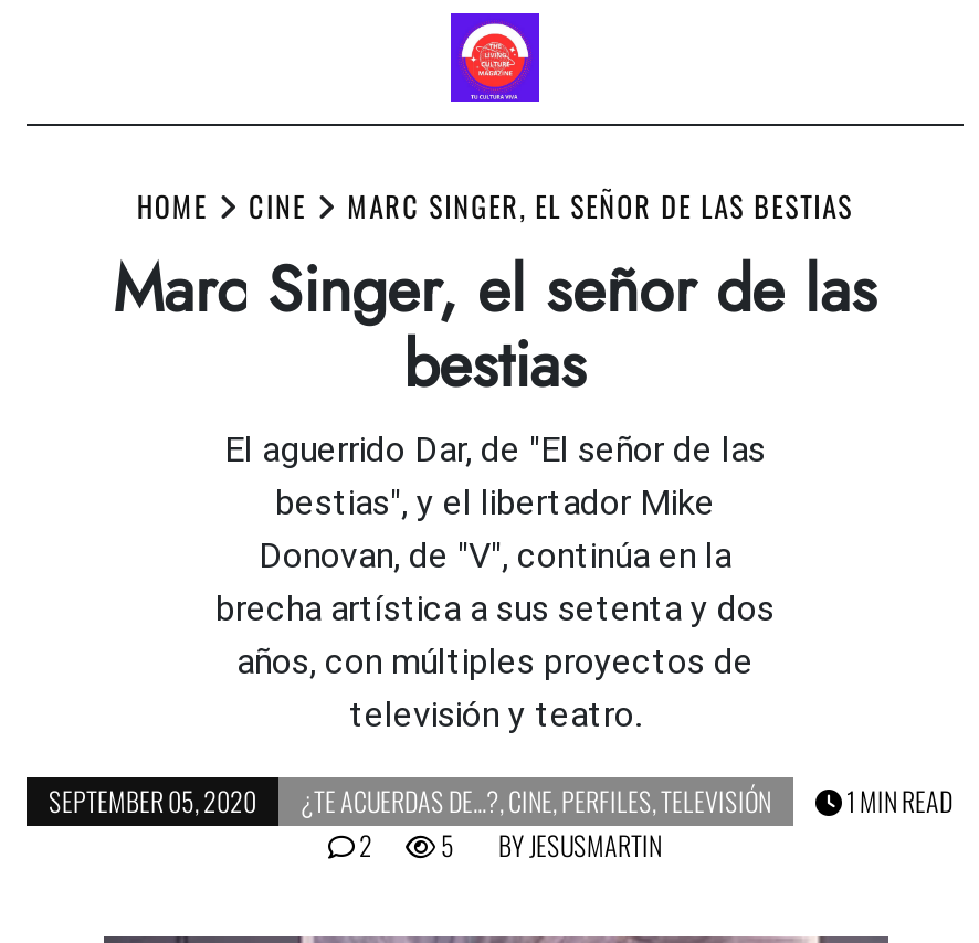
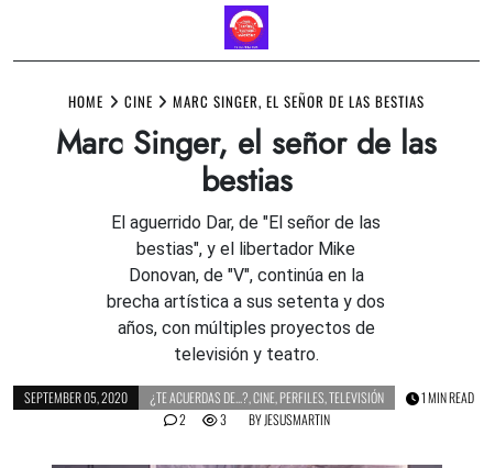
[355,826,662,863] 2 5 BYJESUSMARTIN -> [177,410,329,428] 2 3 BYJESUSMARTIN

